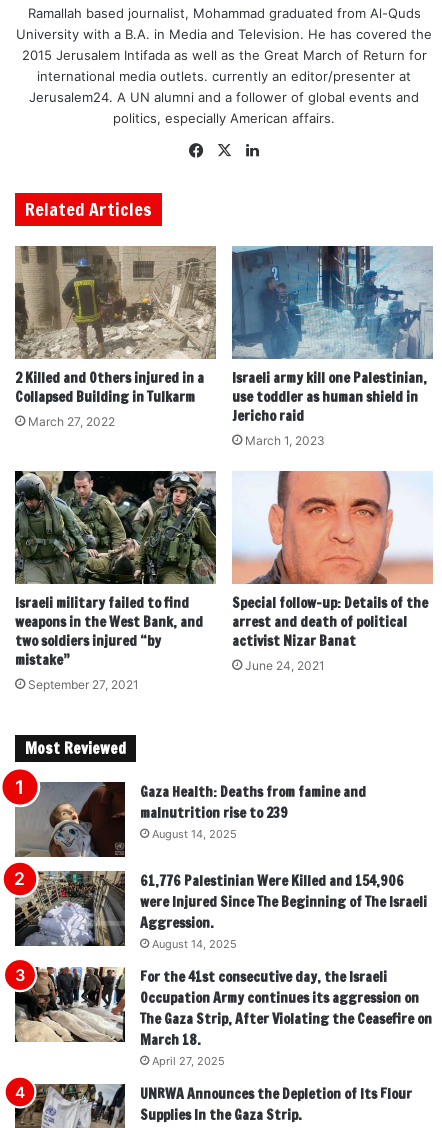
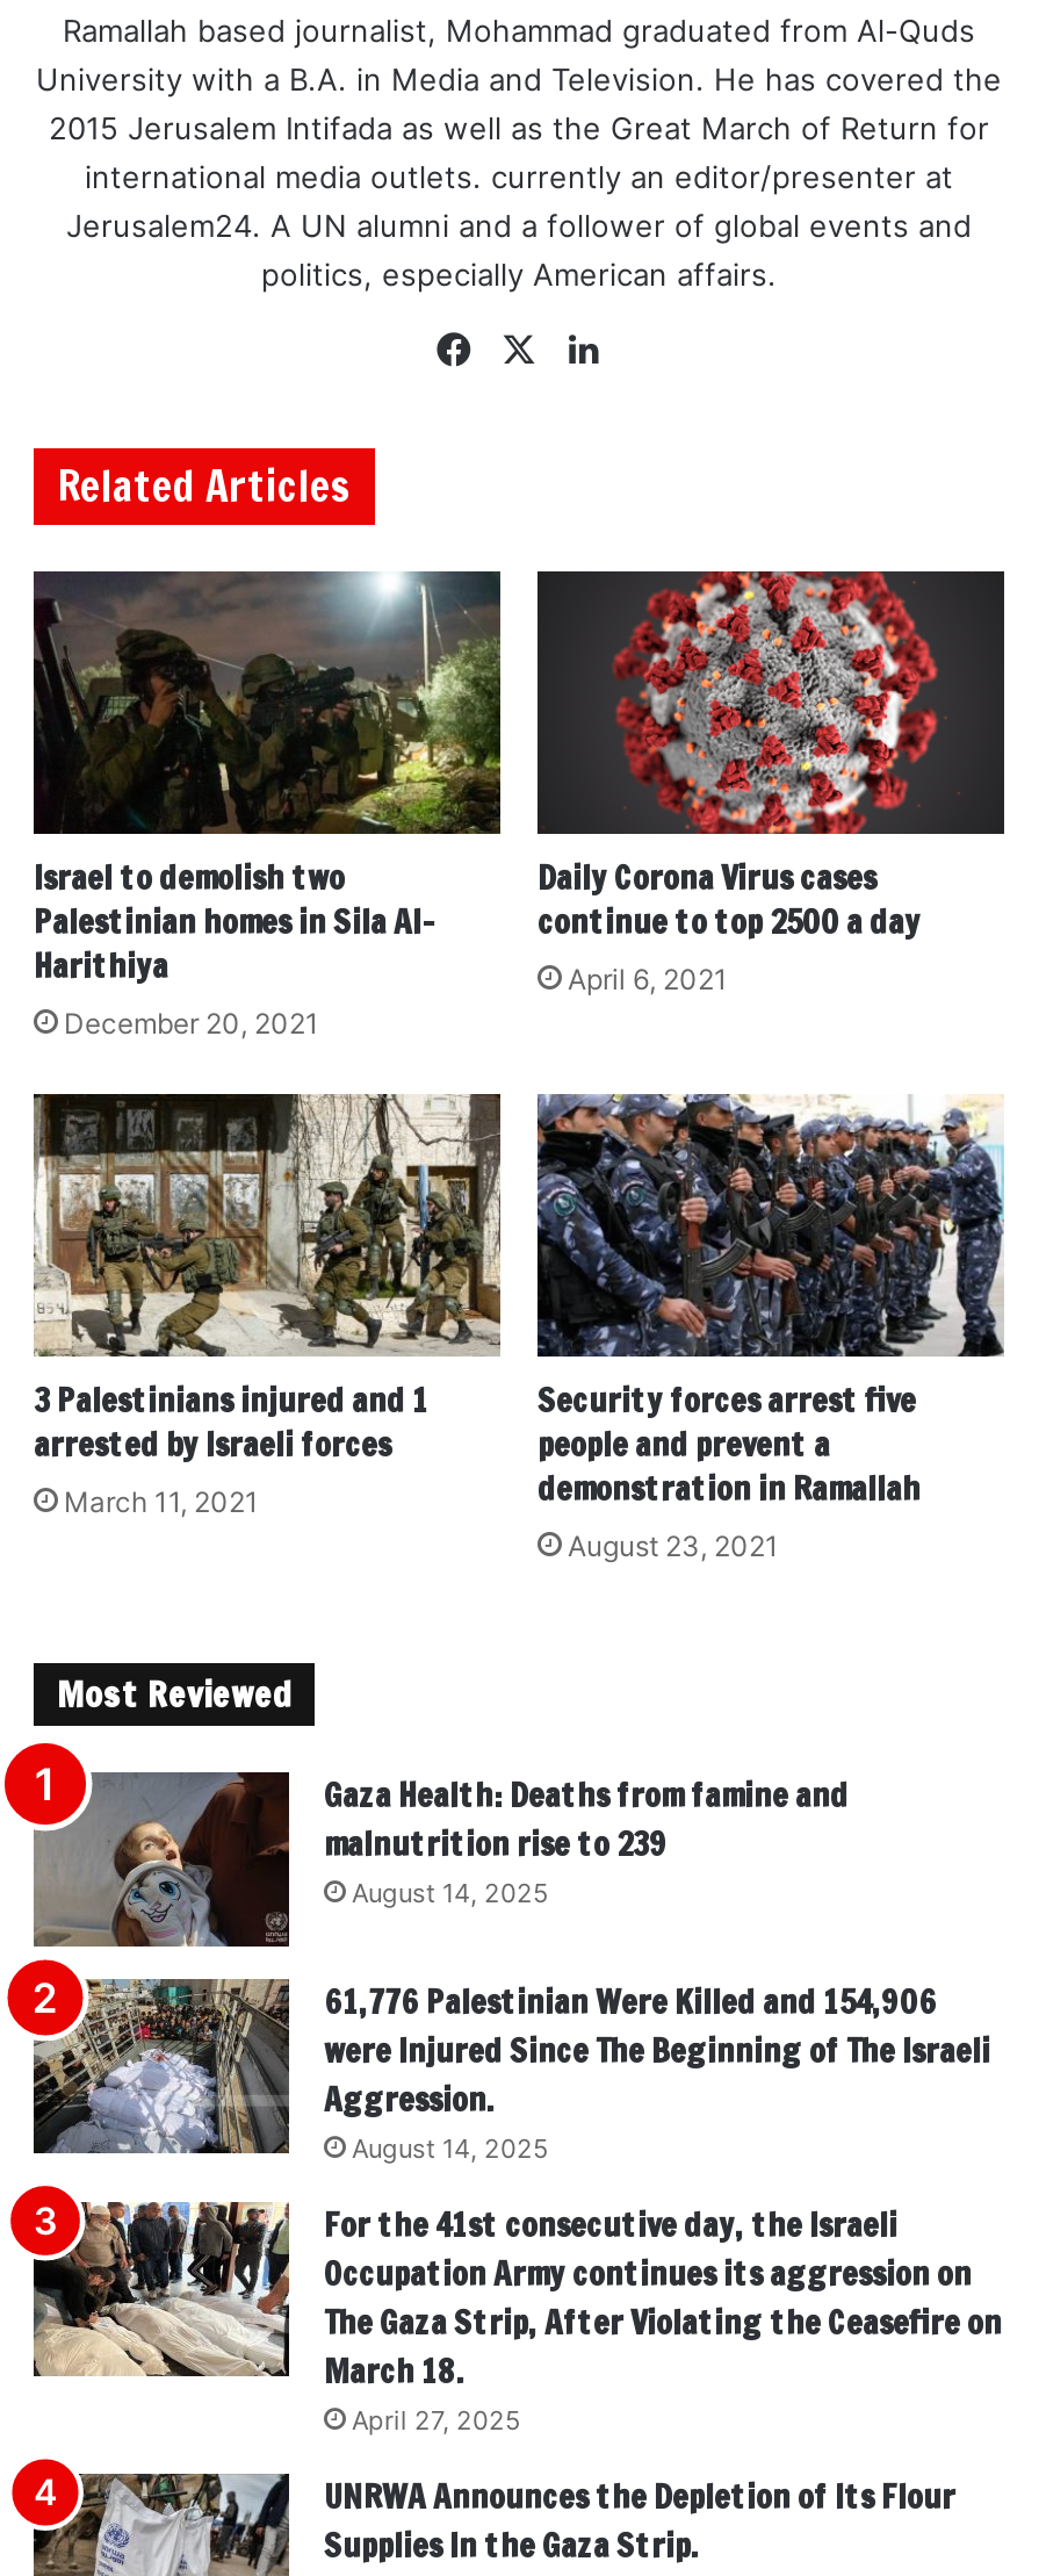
[14,245,216,429] [image] | 2 Killed and Others injured in a | Collapsed Building in Tulkarm | March 27, 2022 -> [34,569,500,1040] [image] | Israel to demolish two | Palestinian homes in Sila Al- | Harithiya | December 20, 2021
[231,245,433,448] [image] | Israeli army kill one Palestinian, | use toddler as human shield in | Jericho raid | March 1, 2023 -> [537,569,1004,996] [image] | Daily Corona Virus cases | continue to top 2500 a day | April 6, 2021
[14,470,216,692] [image] | Israeli military failed to find | weapons in the West Bank, and | two soldiers injured “by | mistake” | September 27, 2021 -> [31,1092,500,1520] [image] | 3 Palestinians injured and 1 | arrested by Israeli forces | March 11, 2021
[232,470,433,673] [image] | Special follow-up: Details of the | arrest and death of political | activist Nizar Banat | June 24, 2021 -> [535,1092,1004,1564] [image] | Security forces arrest five | people and prevent a | demonstration in Ramallah | August 23, 2021

